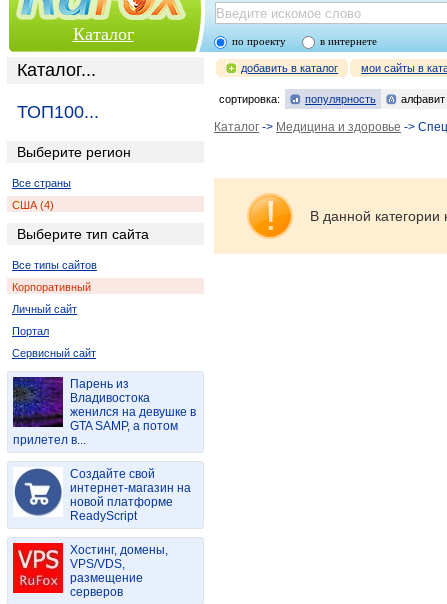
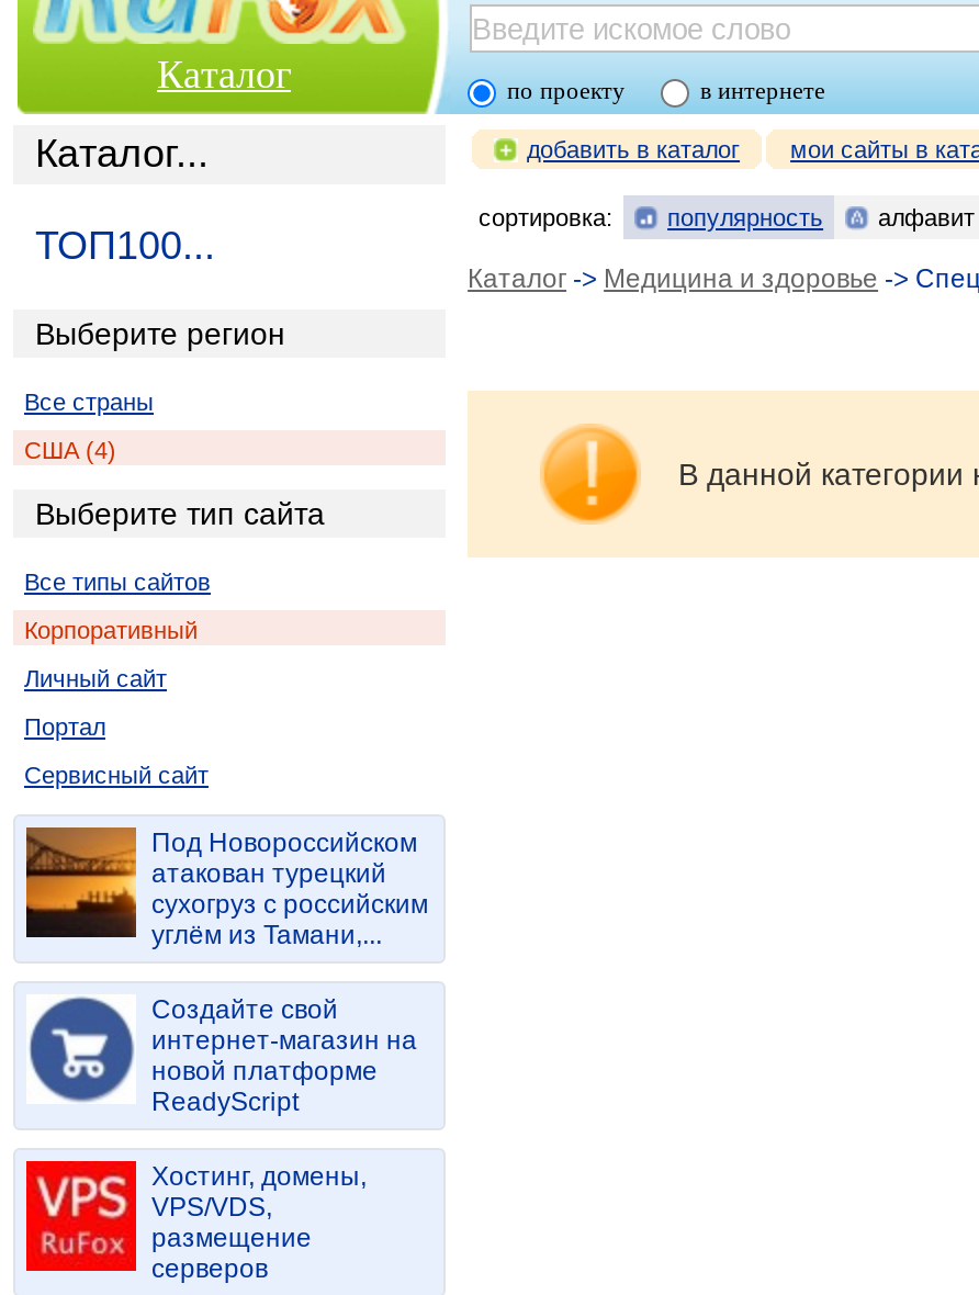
[12,376,196,447] [image] | Парень из | Владивостока | женился на девушке в | GTA SAMP, а потом | прилетел в... -> [24,825,428,950] [image] | Под Новороссийском | атакован турецкий | сухогруз с российским | углём из Тамани,...

